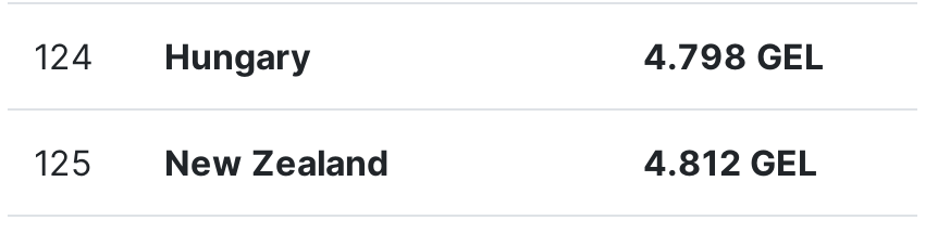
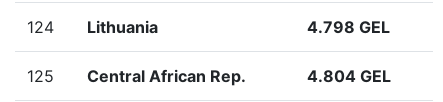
[164,35,310,78] Hungary -> [87,17,158,37] Lithuania
[164,141,817,184] New Zealand | 4.812 GEL -> [87,66,391,86] Central African Rep. | 4.804 GEL

